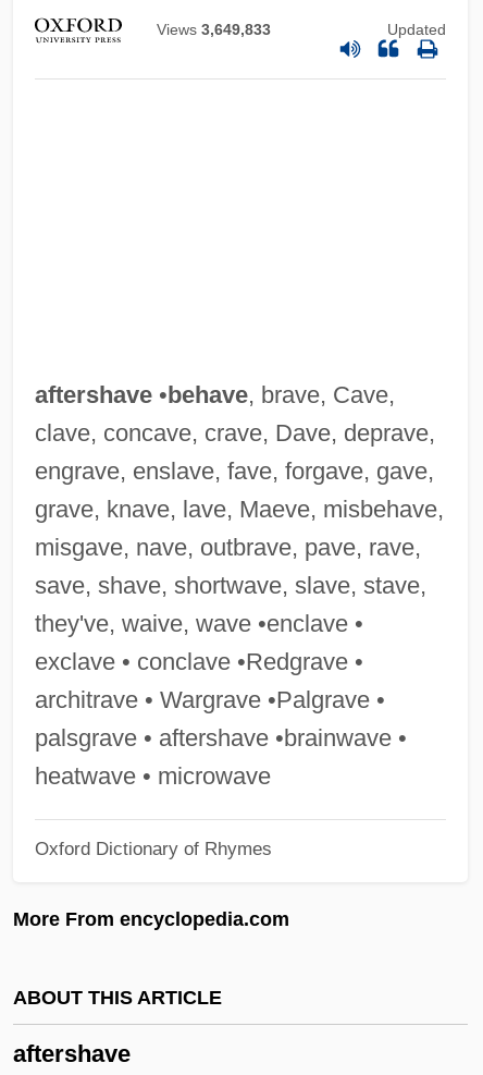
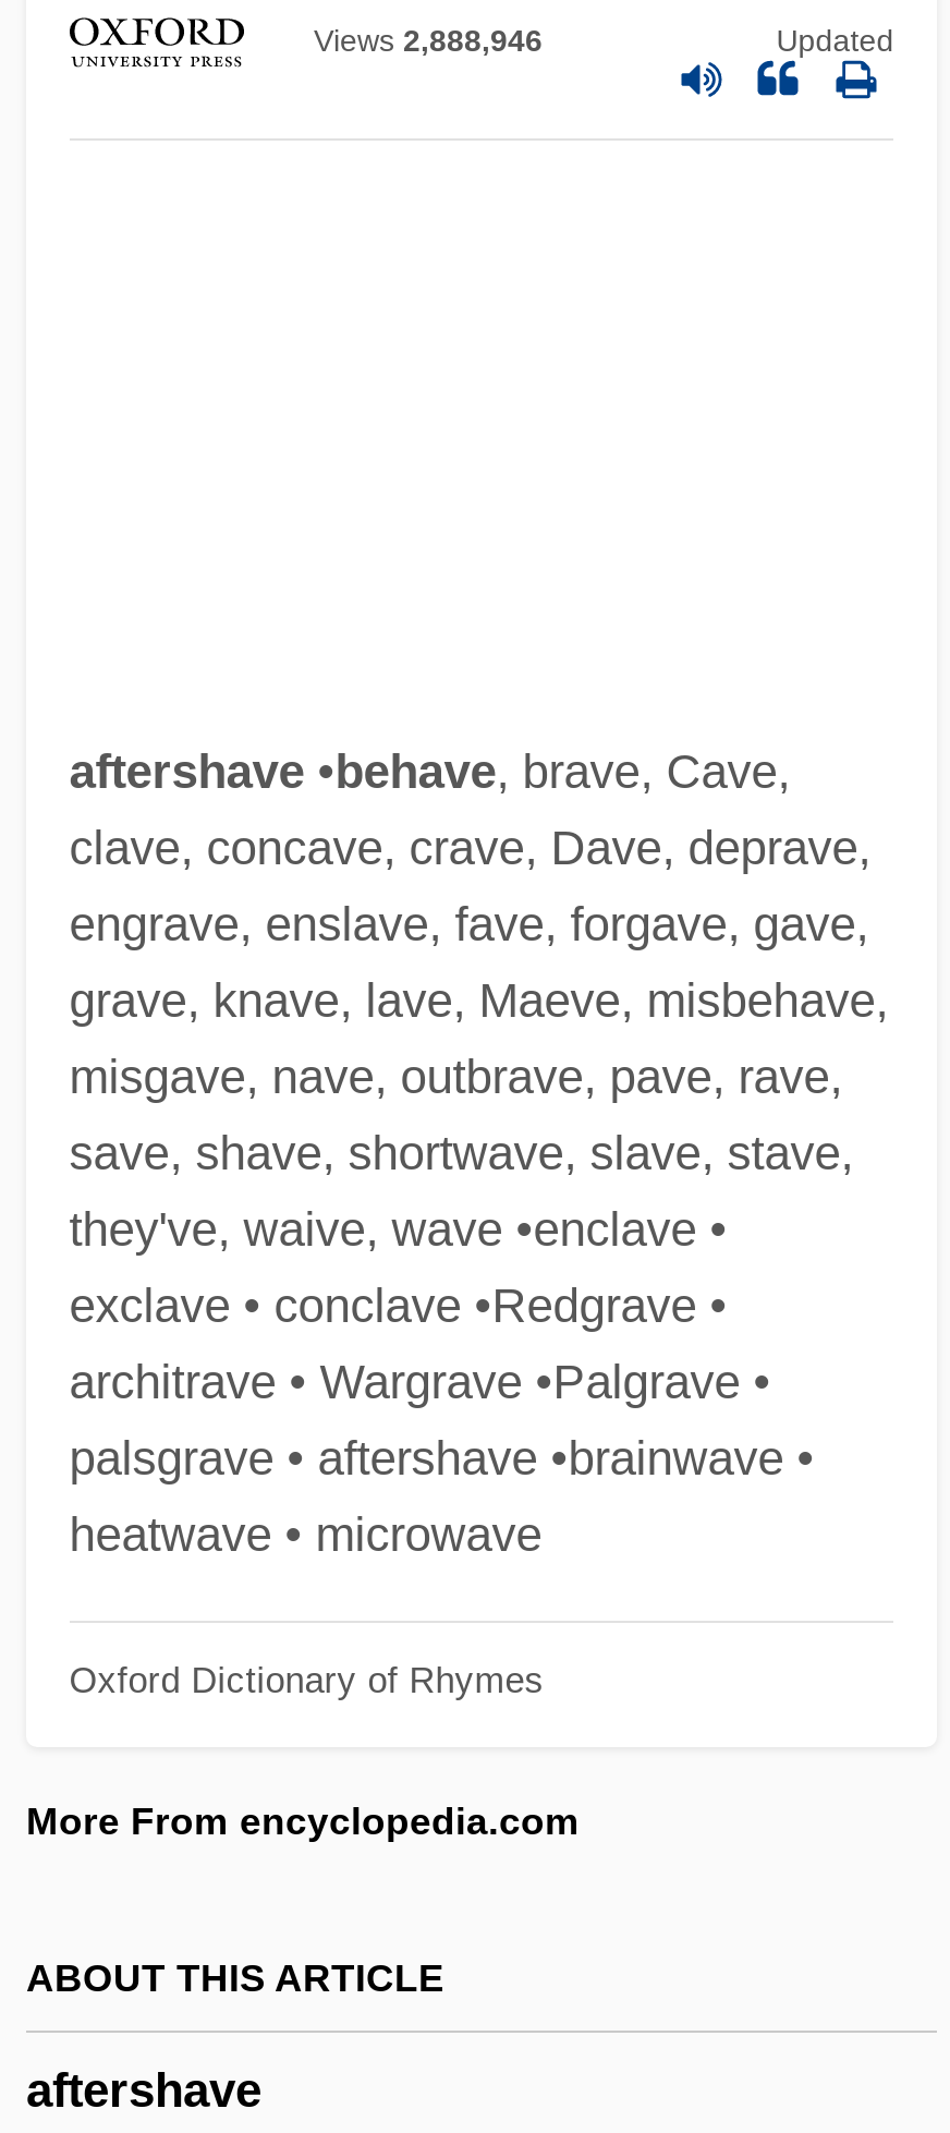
[157,21,271,39] Views 3,649,833 -> [314,24,543,59] Views 2,888,946

